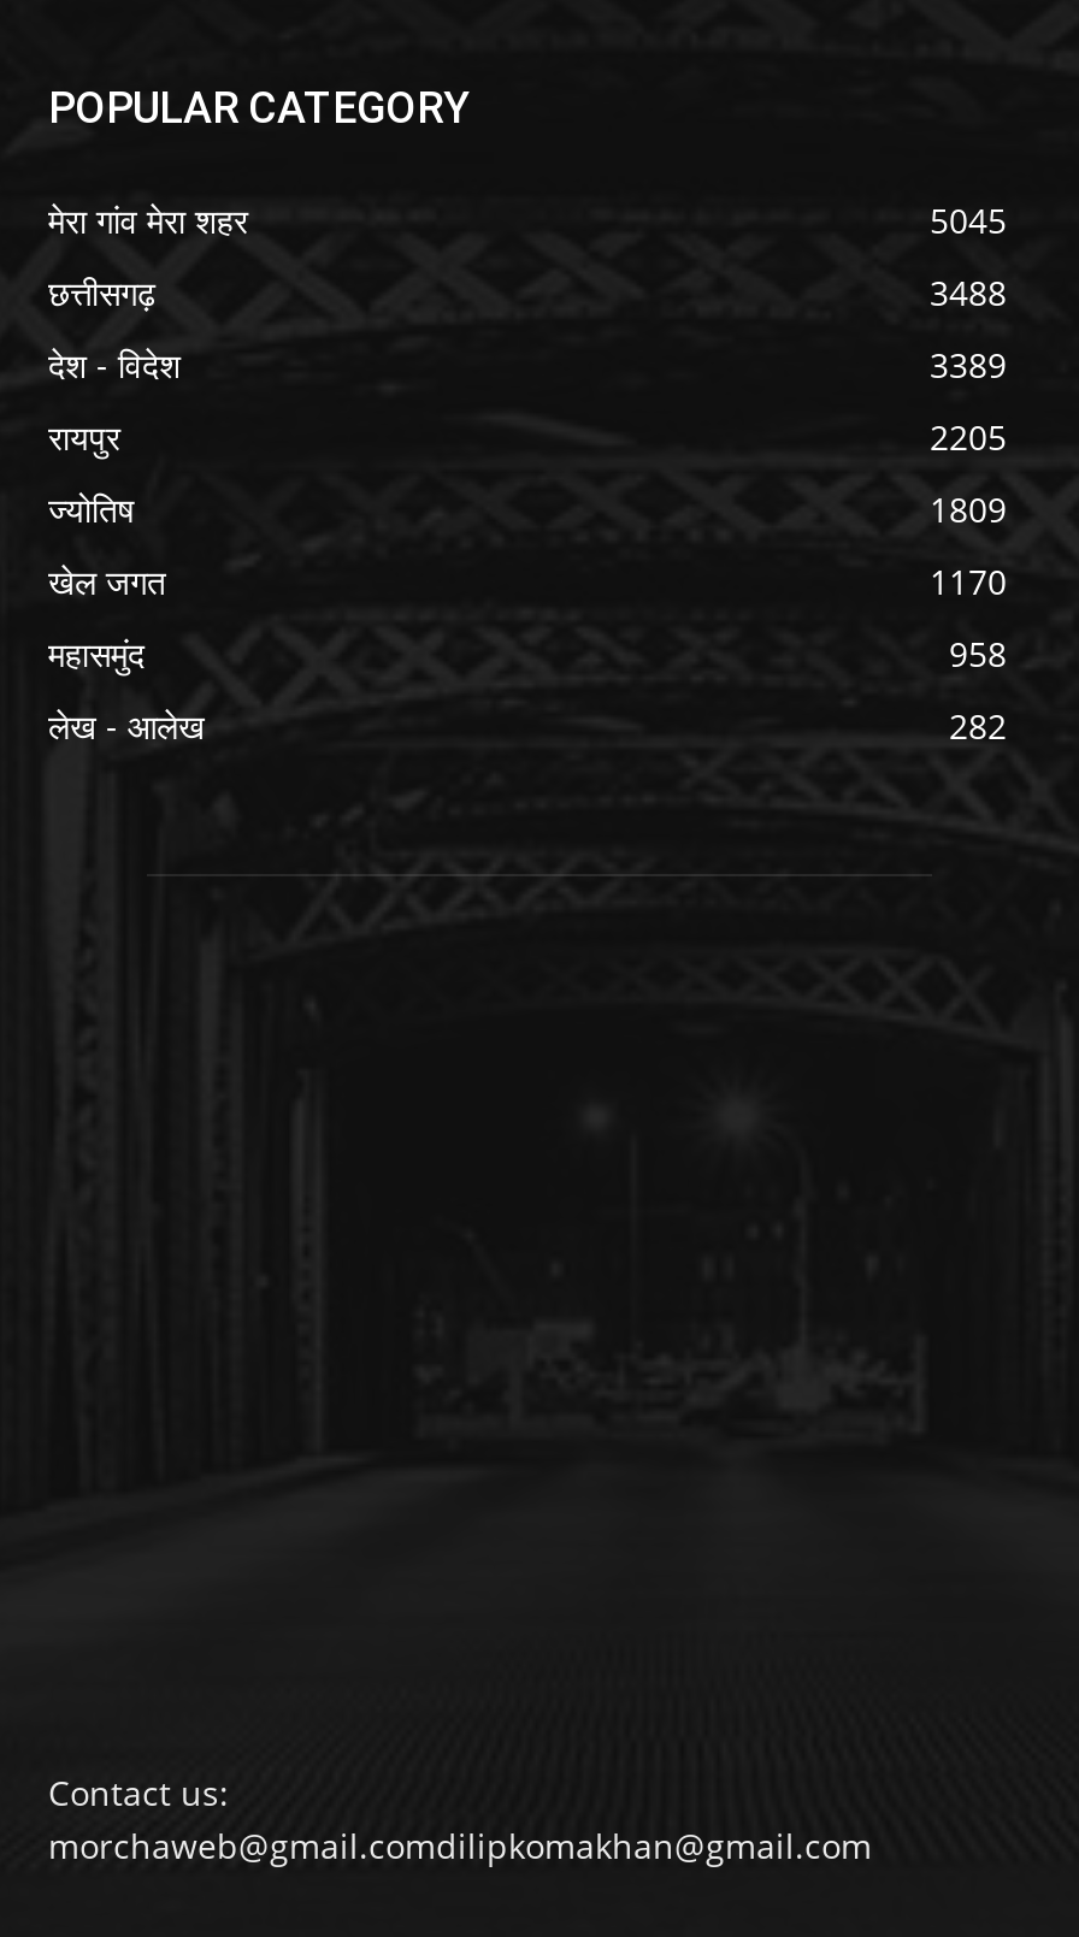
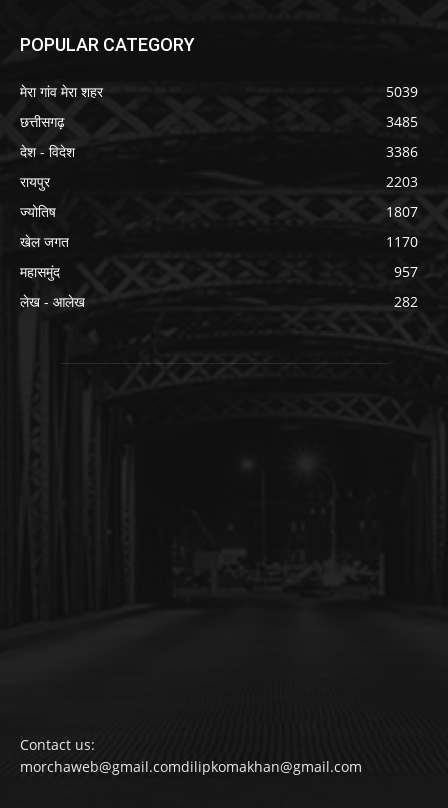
[930,197,1007,243] 5045 -> [386,82,418,101] 5039
[930,269,1007,315] 3488 -> [386,112,418,131] 3485
[930,341,1007,387] 3389 -> [386,142,418,161] 3386
[930,414,1007,459] 2205 -> [386,172,418,191] 2203
[930,486,1007,532] 1809 -> [386,202,418,221] 1807
[949,630,1007,676] 958 -> [394,262,418,281] 957

